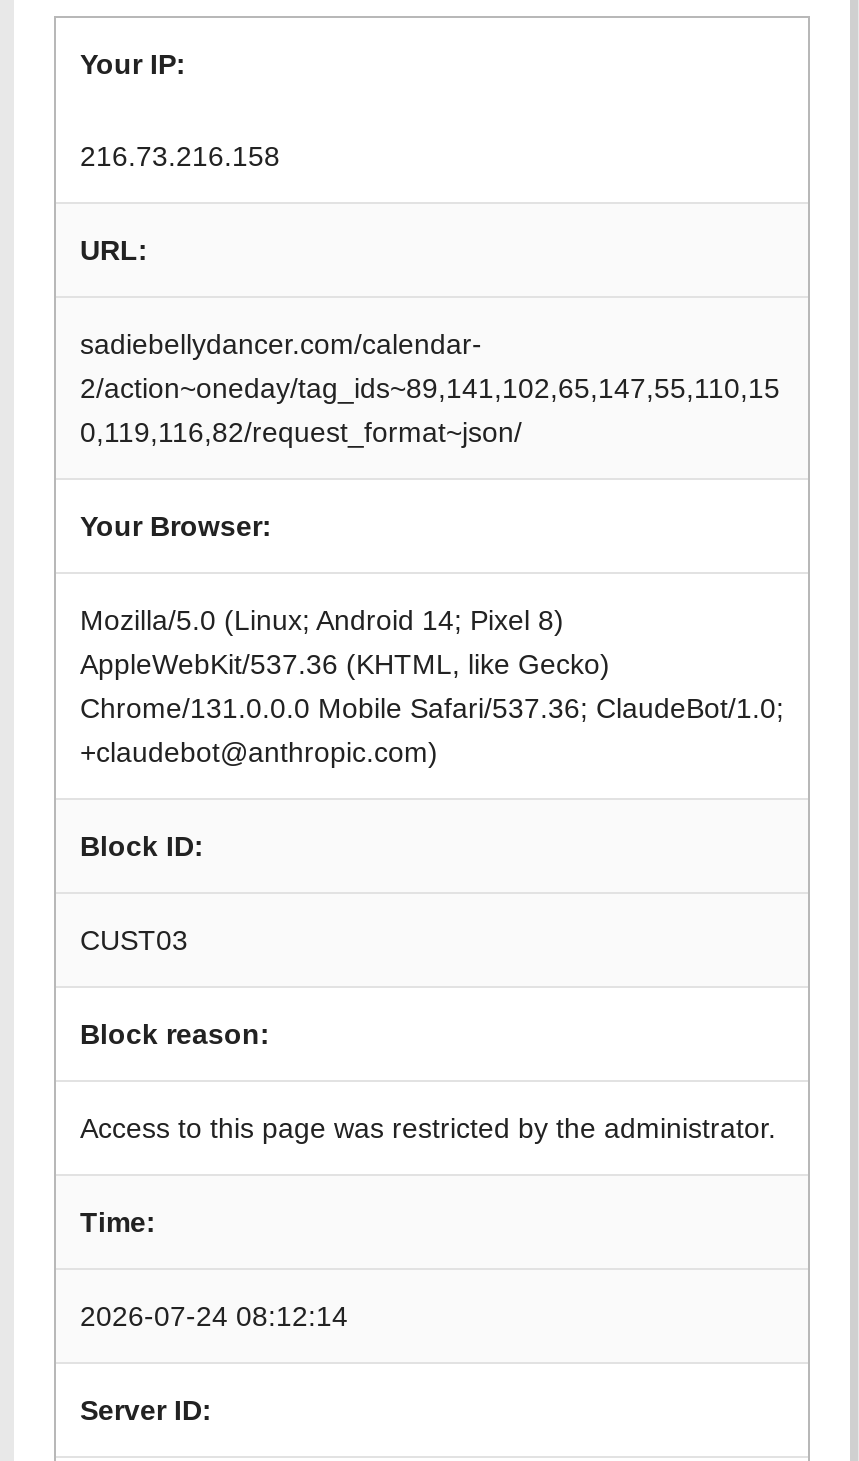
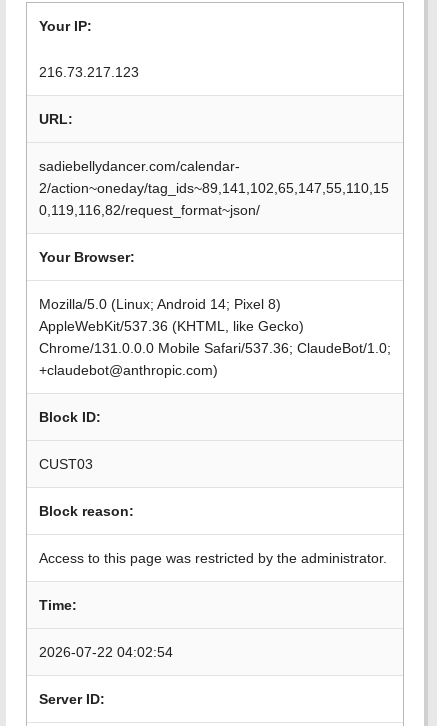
[80,140,280,172] 216.73.216.158 -> [39,64,139,80] 216.73.217.123
[80,1300,348,1332] 2026-07-24 08:12:14 -> [39,644,173,660] 2026-07-22 04:02:54

